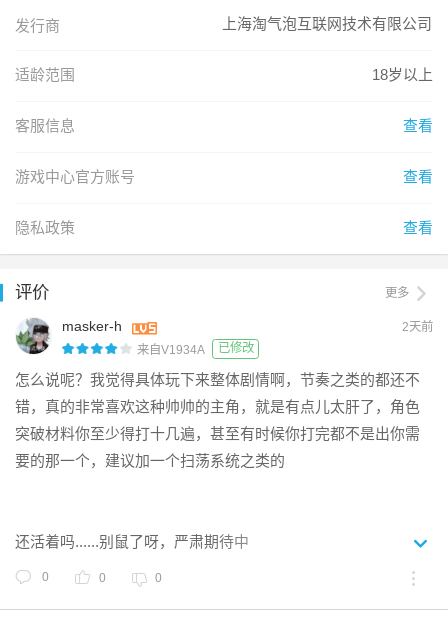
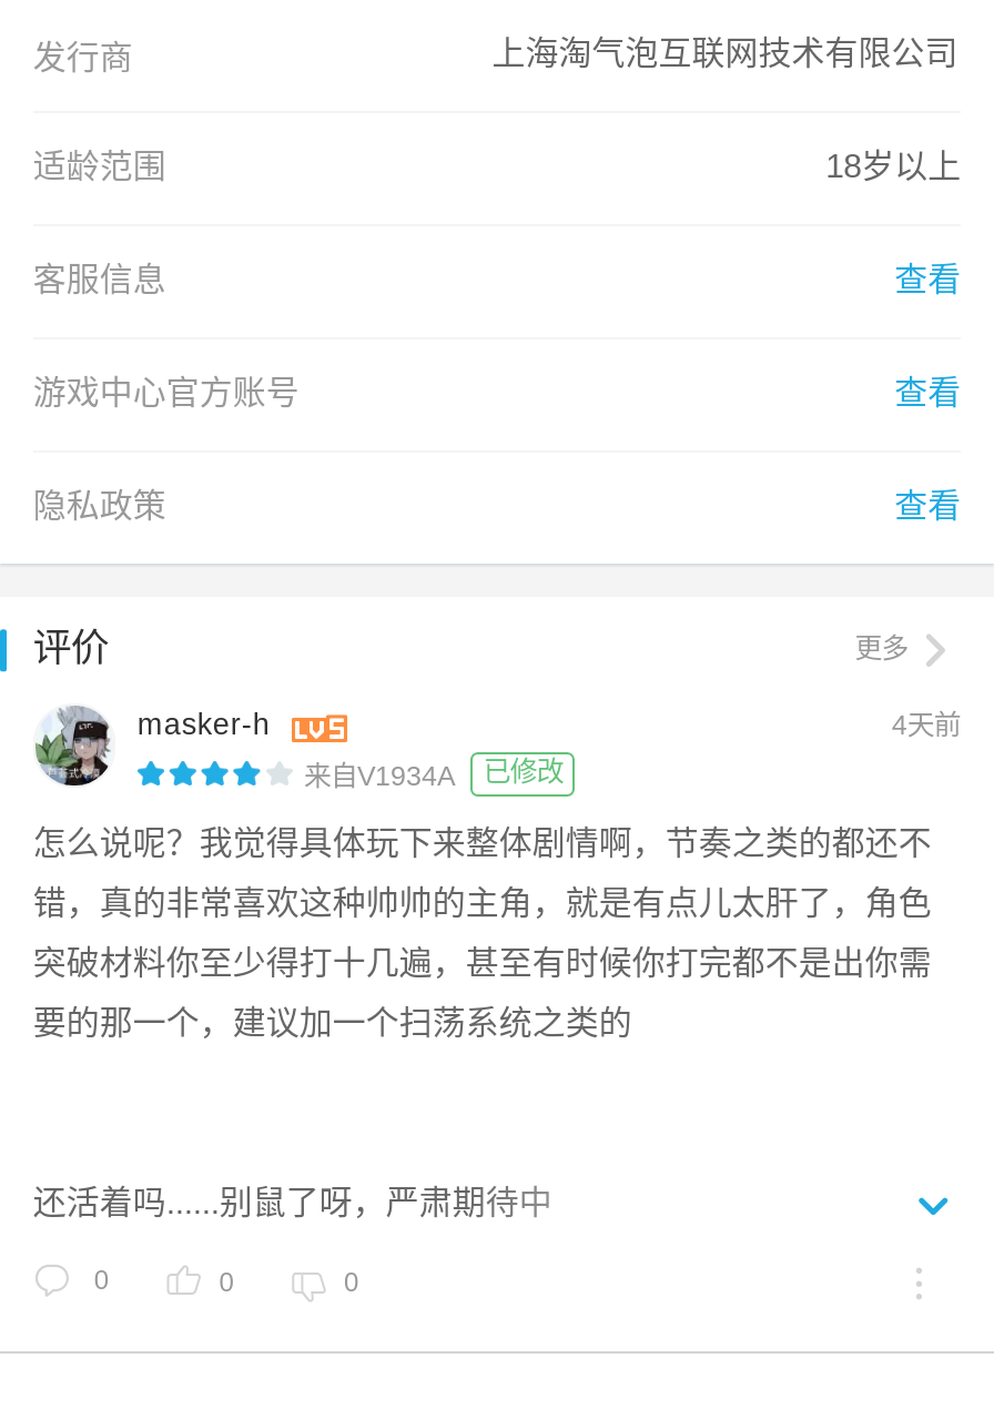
[402,320,433,334] 2天前 -> [892,711,960,742] 4天前

